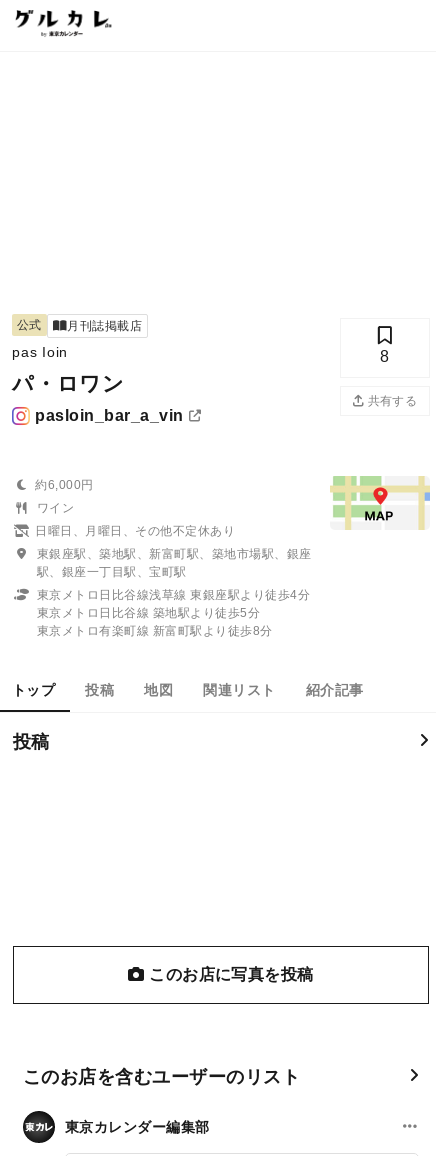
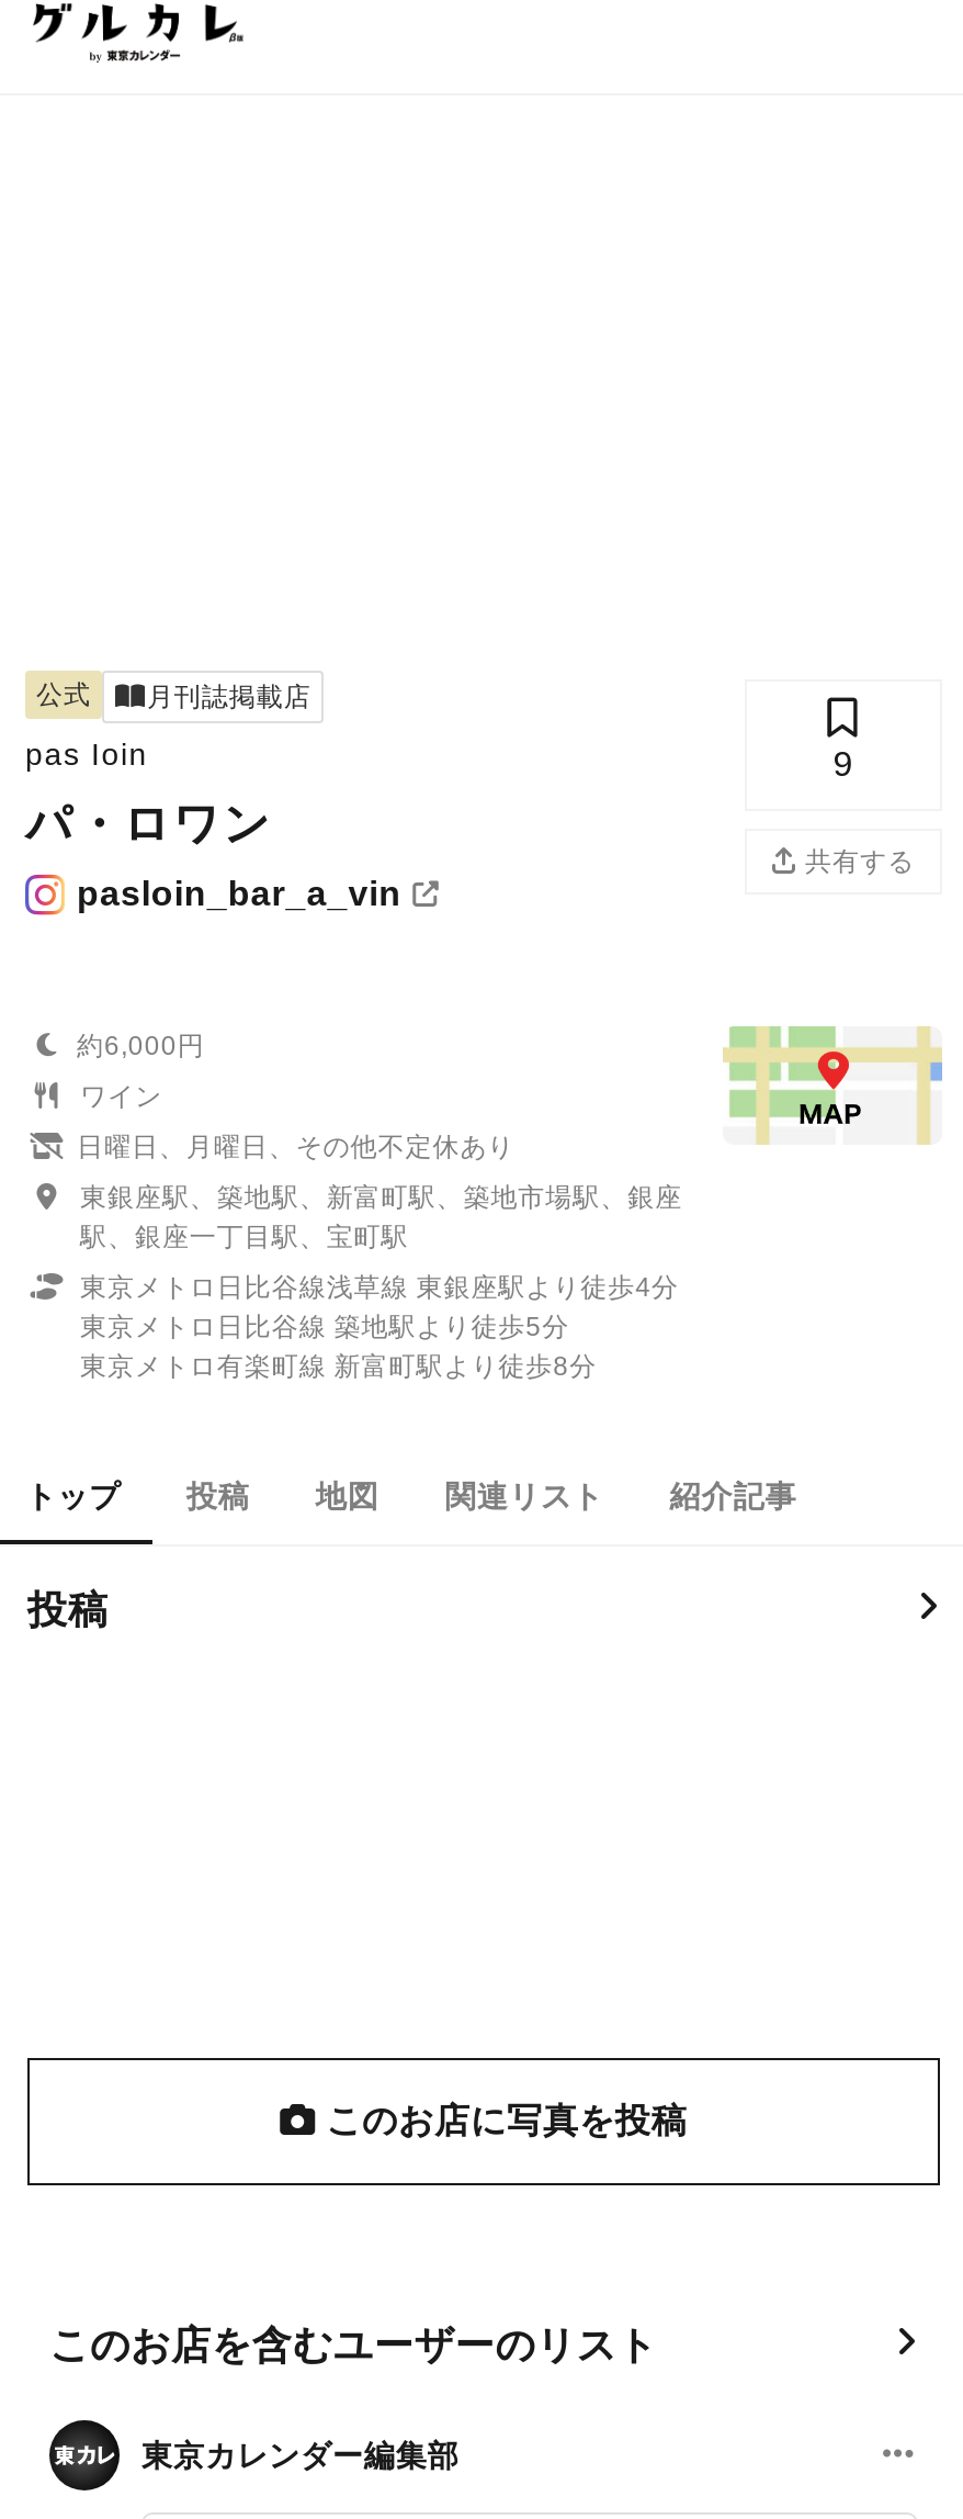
[380,348,390,365] 8 -> [833,745,854,783] 9

